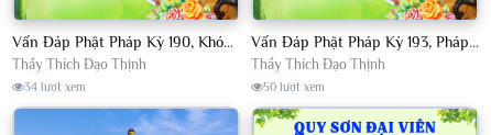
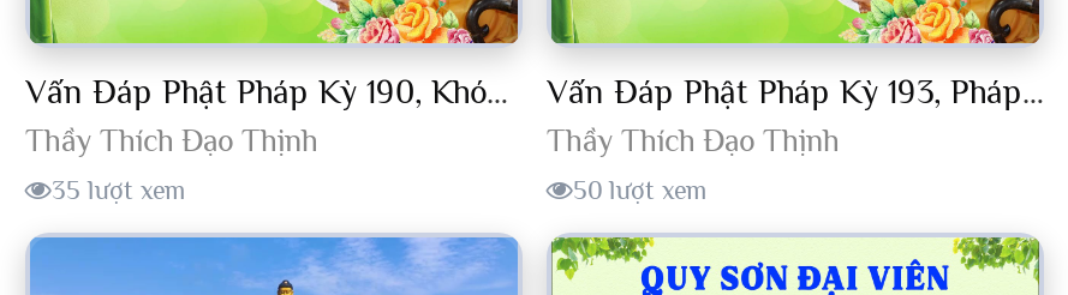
[24,80,86,93] 34 lượt xem -> [52,175,186,204] 35 lượt xem

